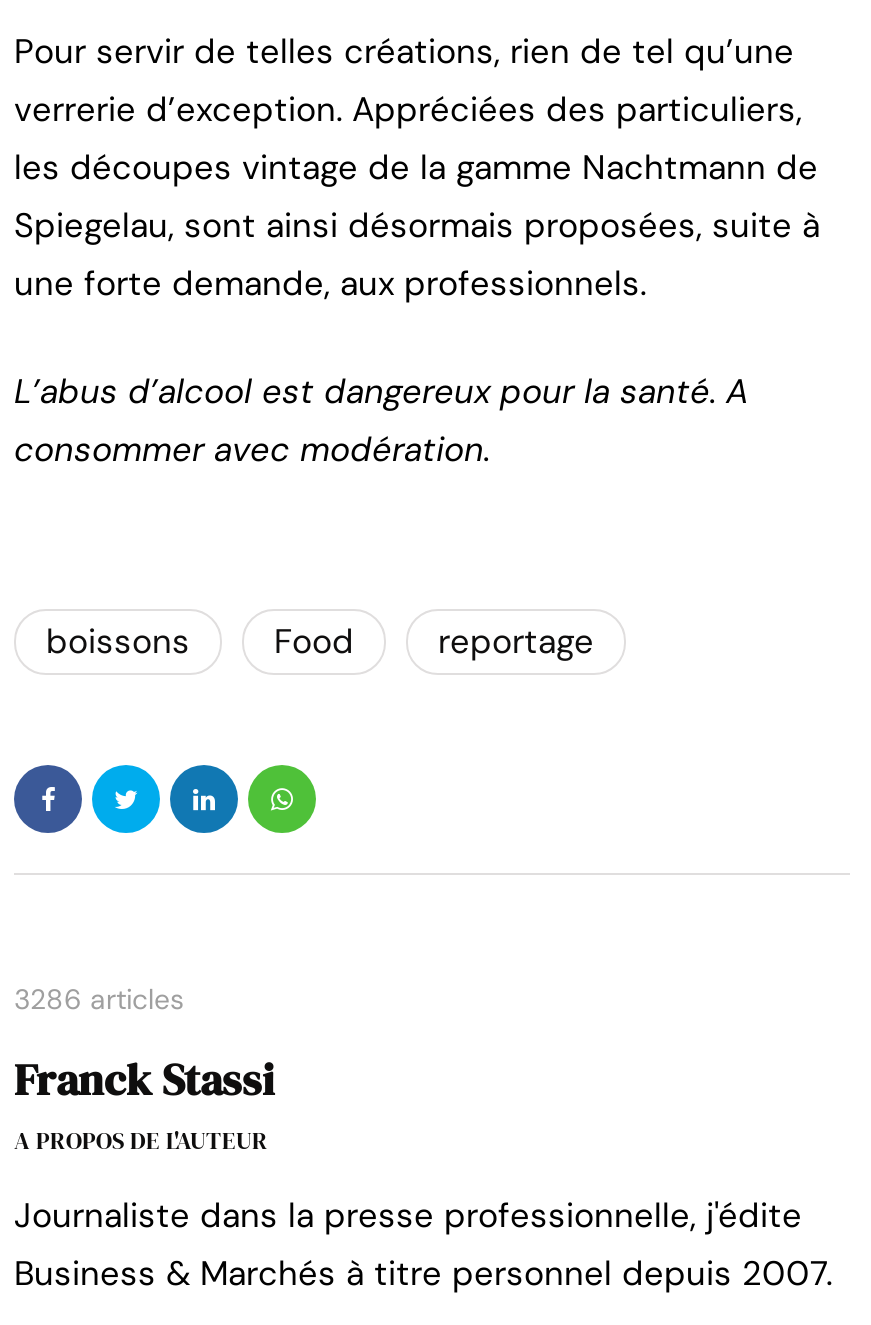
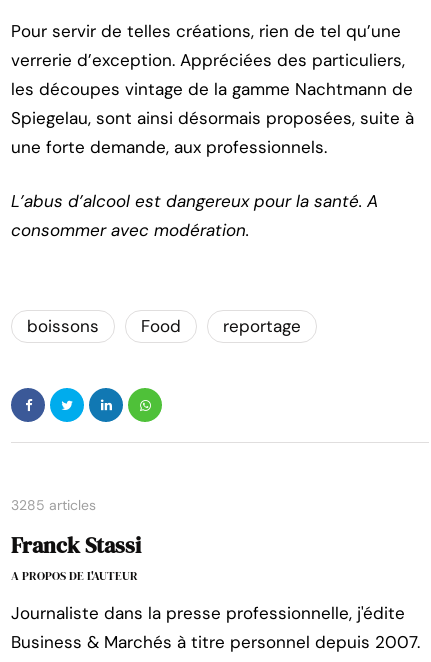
[14,981,184,1017] 3286 articles -> [11,496,96,514] 3285 articles

